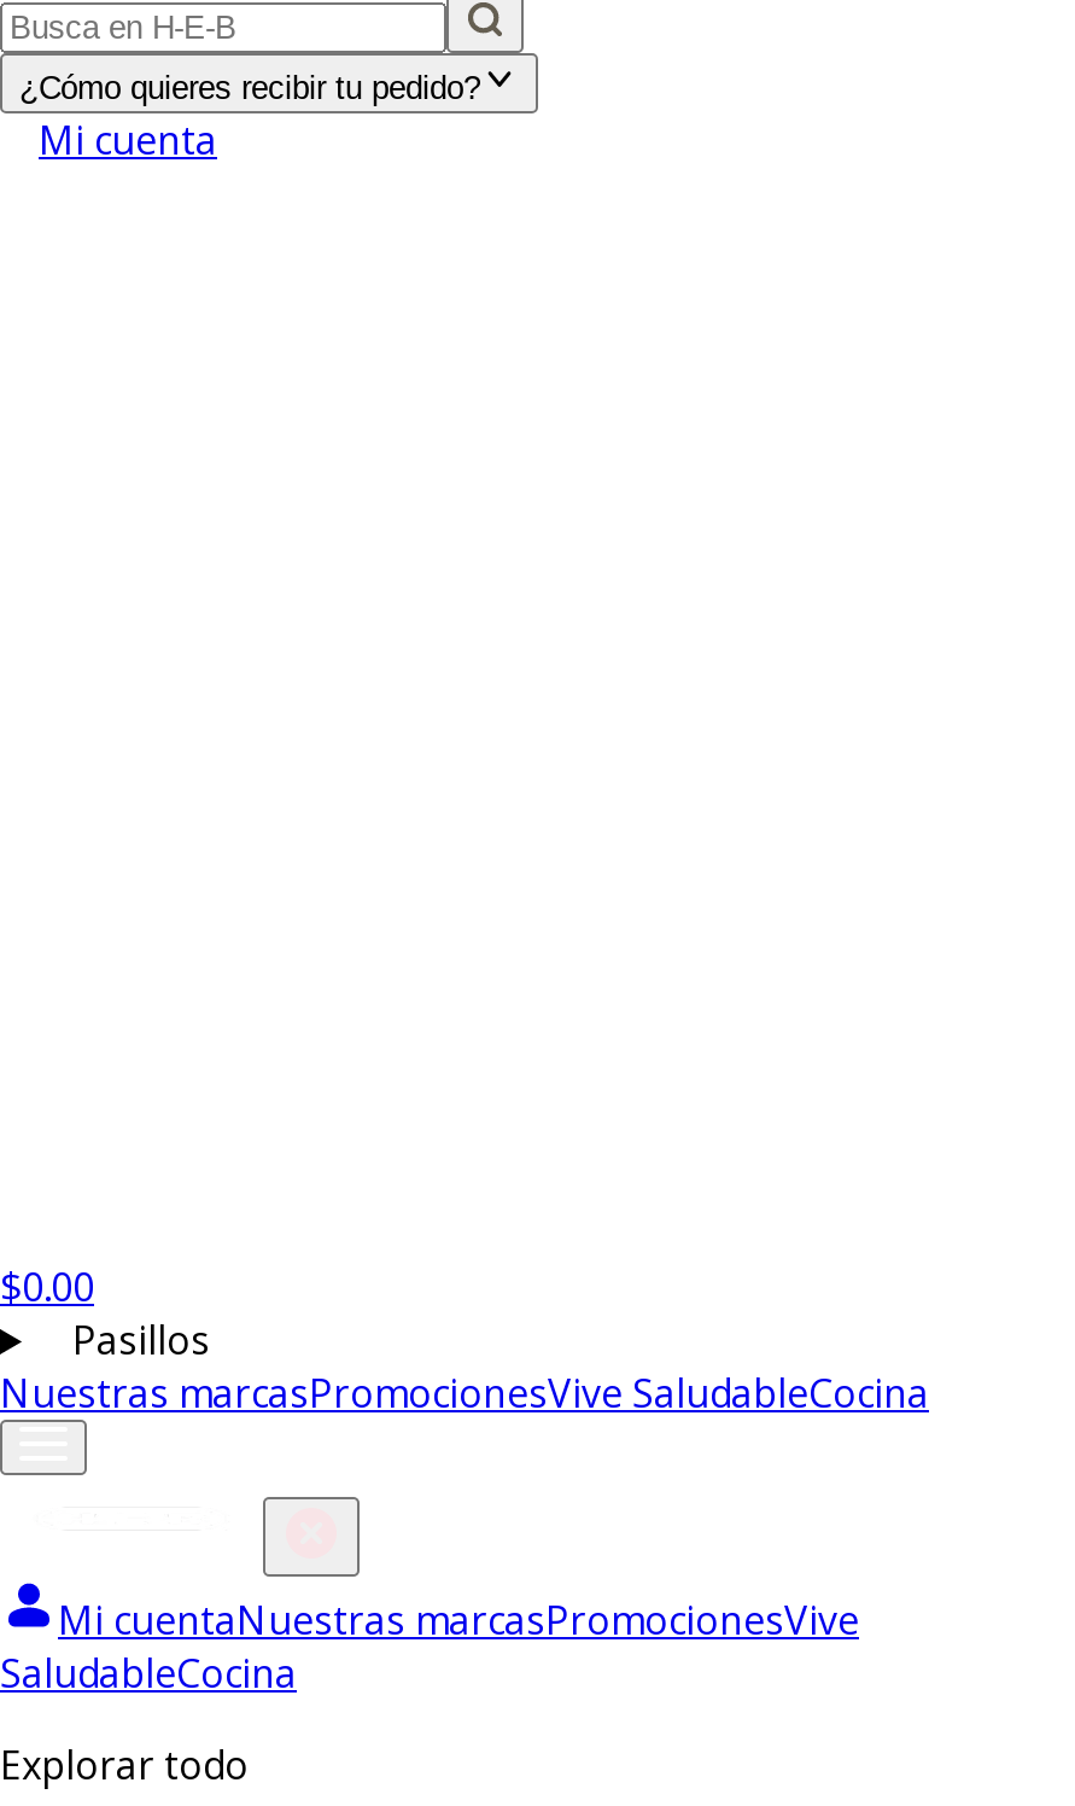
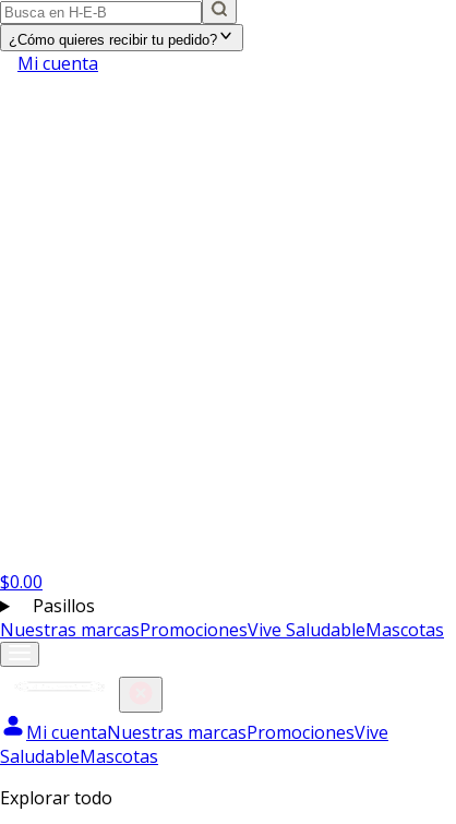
[0,1367,929,1420] Nuestras marcasPromocionesVive SaludableCocina -> [0,618,444,642] Nuestras marcasPromocionesVive SaludableMascotas
[0,1647,297,1700] SaludableCocina -> [0,744,158,768] SaludableMascotas

